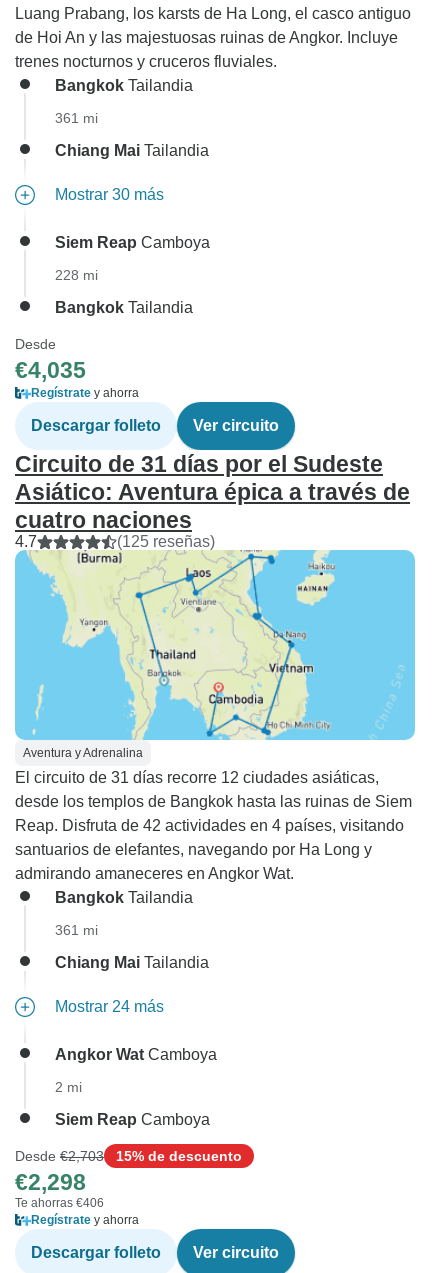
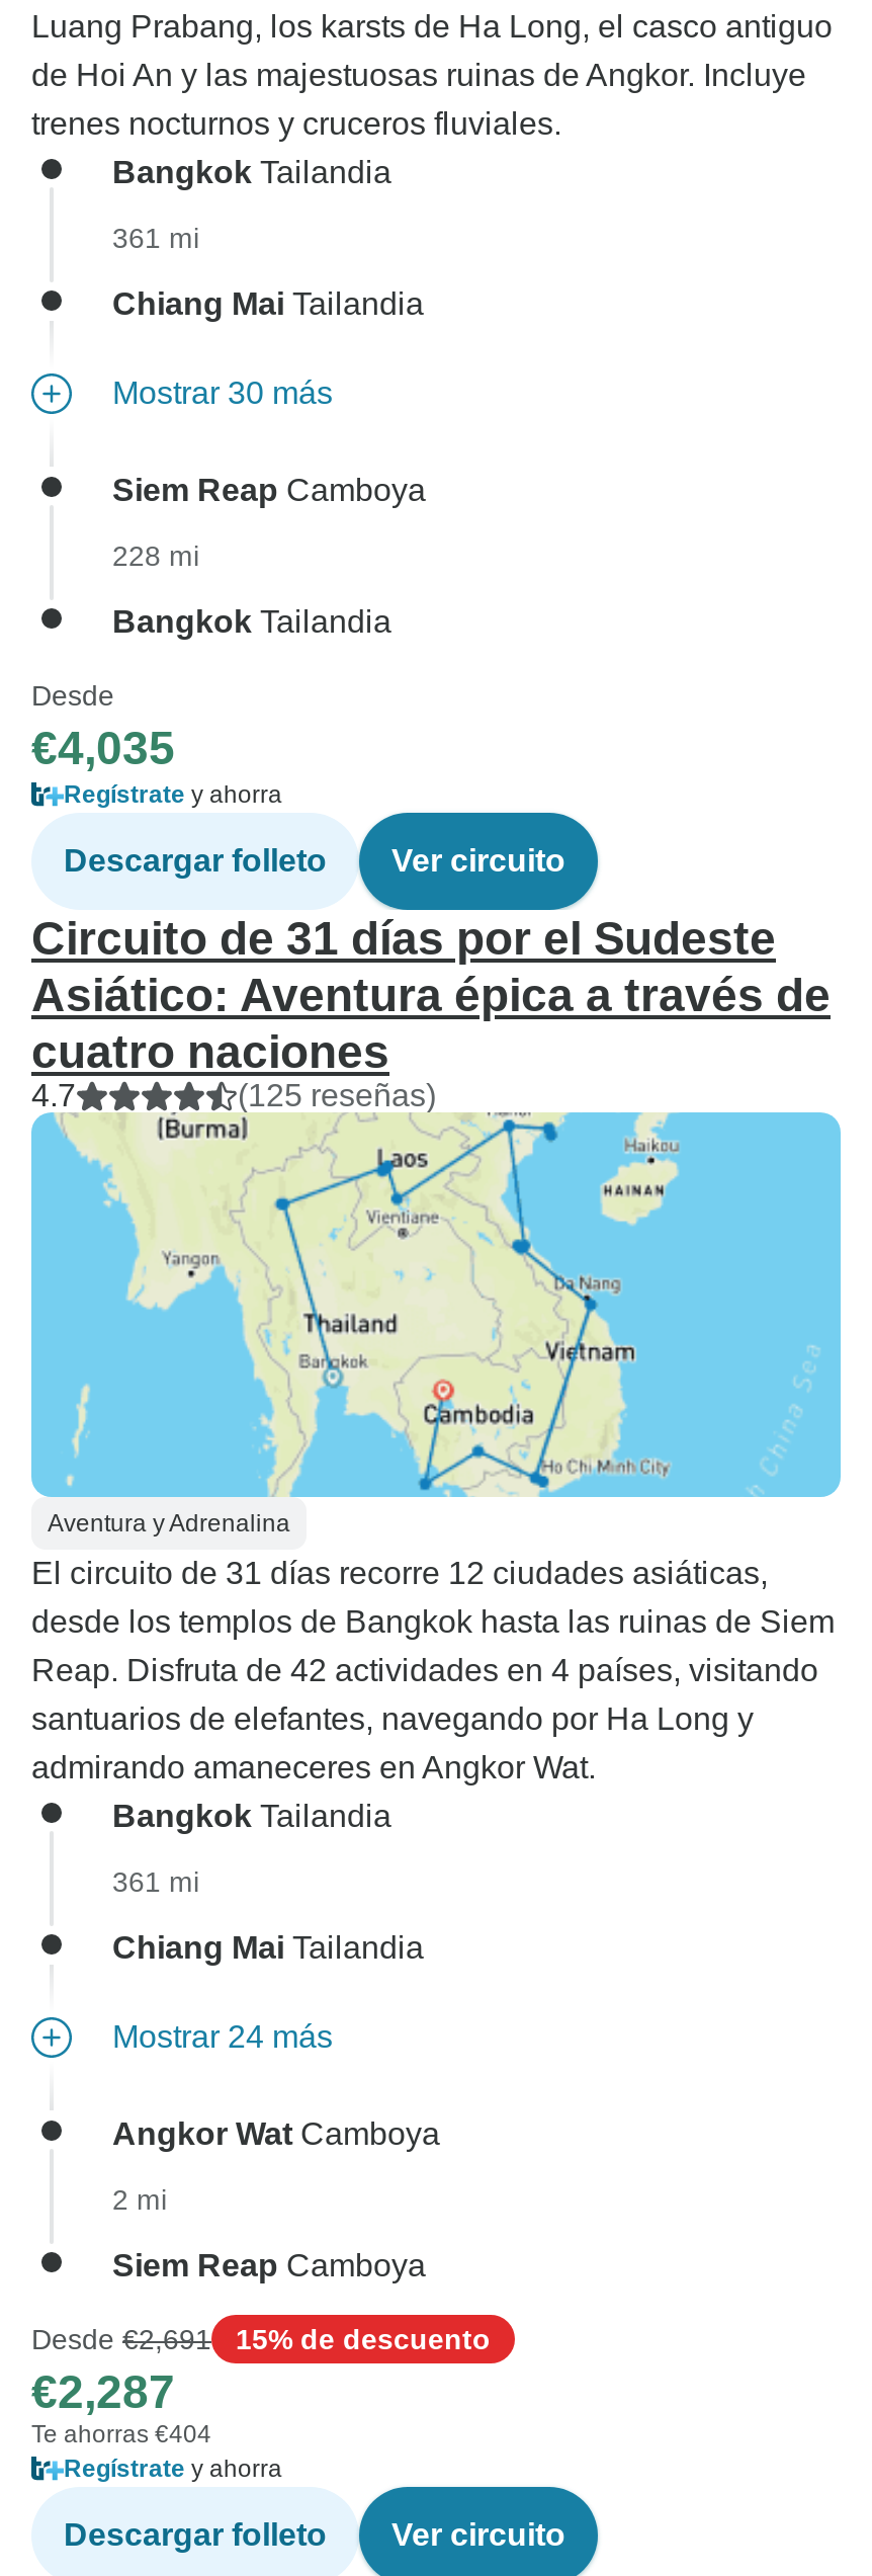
[15,1147,242,1163] Desde €2,703 15% de descuento -> [31,2322,491,2354] Desde €2,691 15% de descuento
[15,1169,86,1195] €2,298 -> [31,2365,175,2418] €2,287
[15,1196,104,1210] Te ahorras €406 -> [31,2420,211,2448] Te ahorras €404

